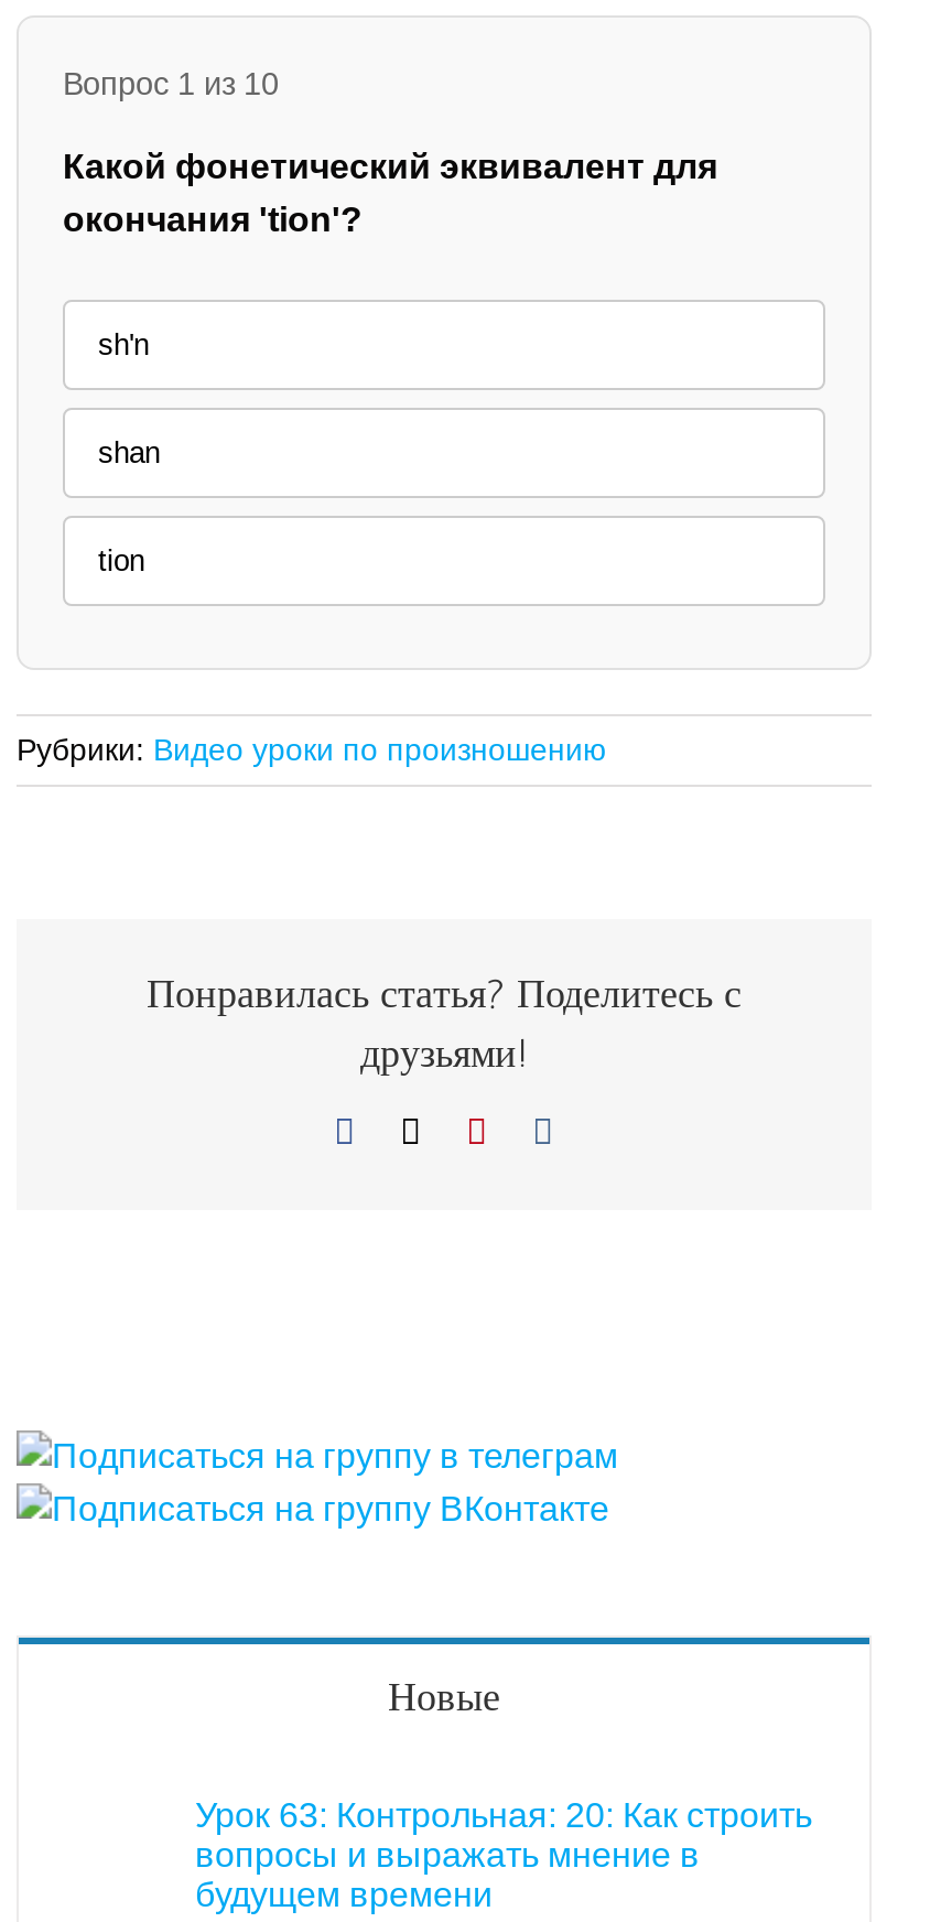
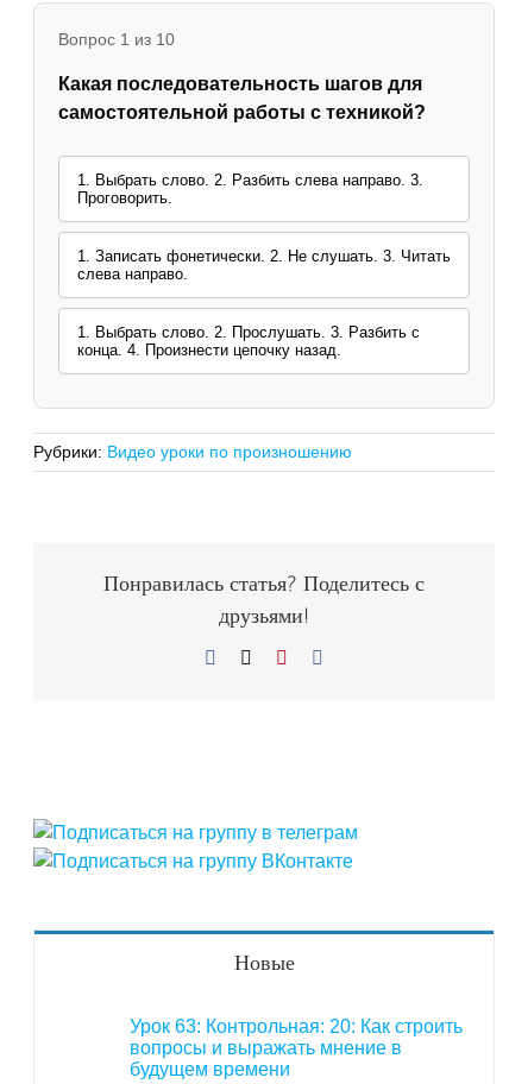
[63,148,717,238] Какой фонетический эквивалент для | окончания 'tion'? -> [58,74,426,123] Какая последовательность шагов для | самостоятельной работы с техникой?
[98,329,149,362] sh'n -> [77,171,423,207] 1. Выбрать слово. 2. Разбить слева направо. 3. | Проговорить.
[98,437,160,470] shan -> [77,247,451,283] 1. Записать фонетически. 2. Не слушать. 3. Читать | слева направо.
[98,545,144,578] tion -> [77,323,420,359] 1. Выбрать слово. 2. Прослушать. 3. Разбить с | конца. 4. Произнести цепочку назад.

